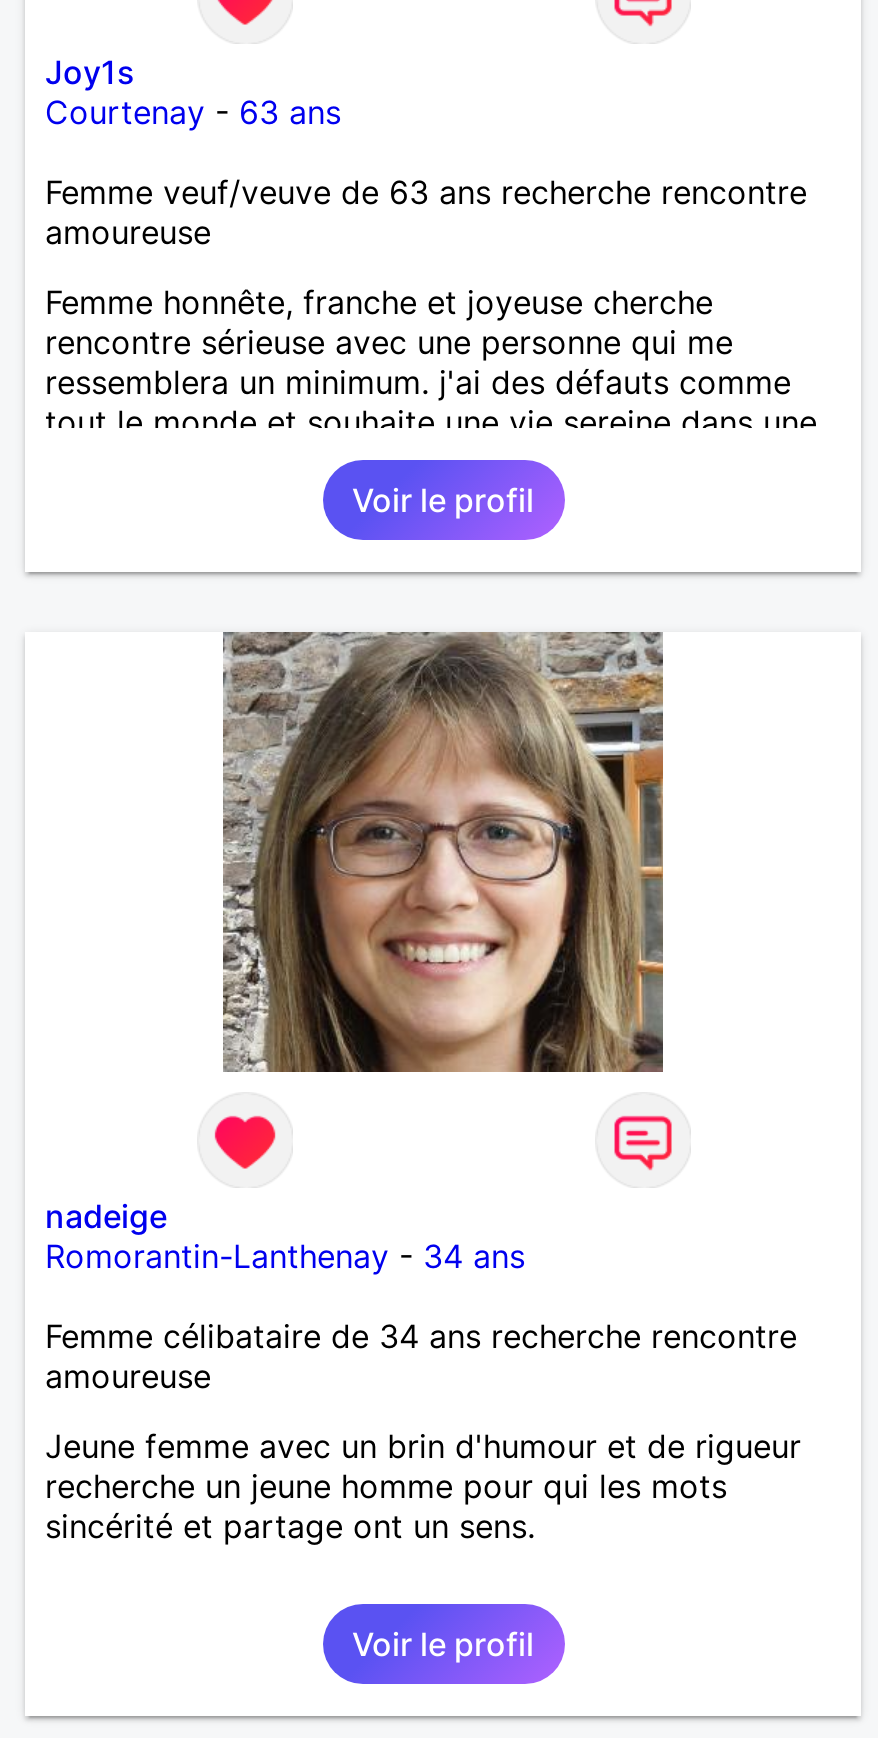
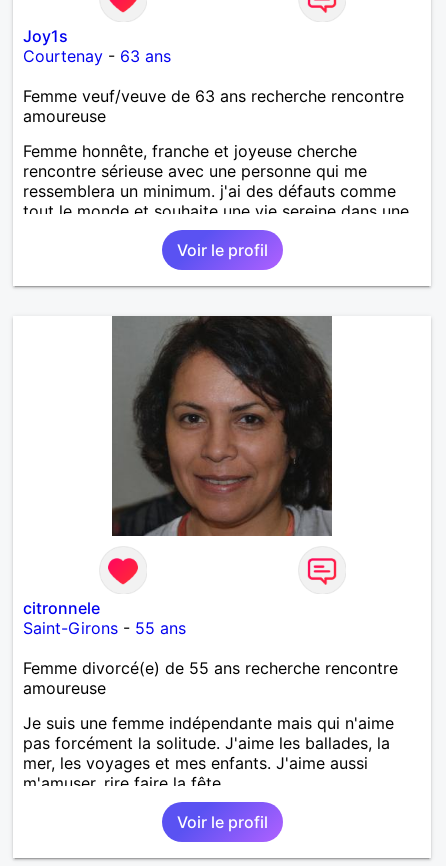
[223,632,665,1074] [image] -> [112,315,333,537] [image]
[45,1196,525,1276] nadeige | Romorantin-Lanthenay - 34 ans -> [23,598,186,638] citronnele | Saint-Girons - 55 ans
[45,1316,797,1356] Femme célibataire de 34 ans recherche rencontre -> [23,658,398,678] Femme divorcé(e) de 55 ans recherche rencontre
[45,1426,801,1546] Jeune femme avec un brin d'humour et de rigueur | recherche un jeune homme pour qui les mots | sincérité et partage ont un sens. -> [23,713,394,793] Je suis une femme indépendante mais qui n'aime | pas forcément la solitude. J'aime les ballades, la | mer, les voyages et mes enfants. J'aime aussi | m'amuser, rire faire la fête.

